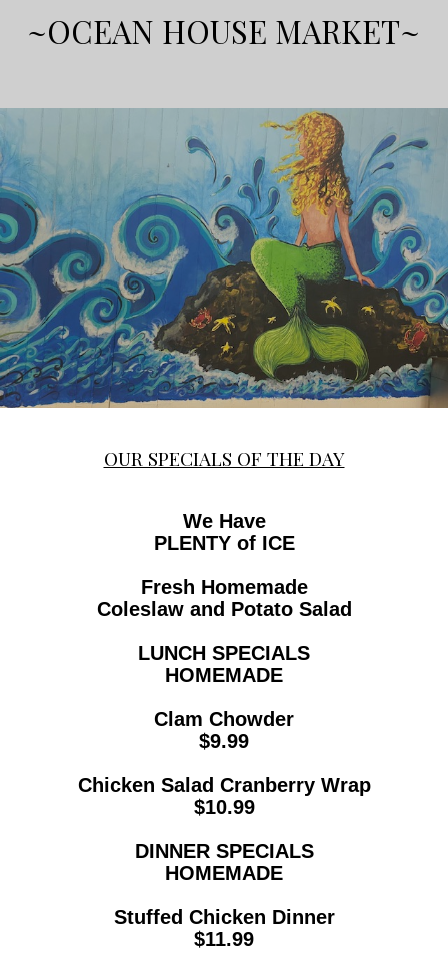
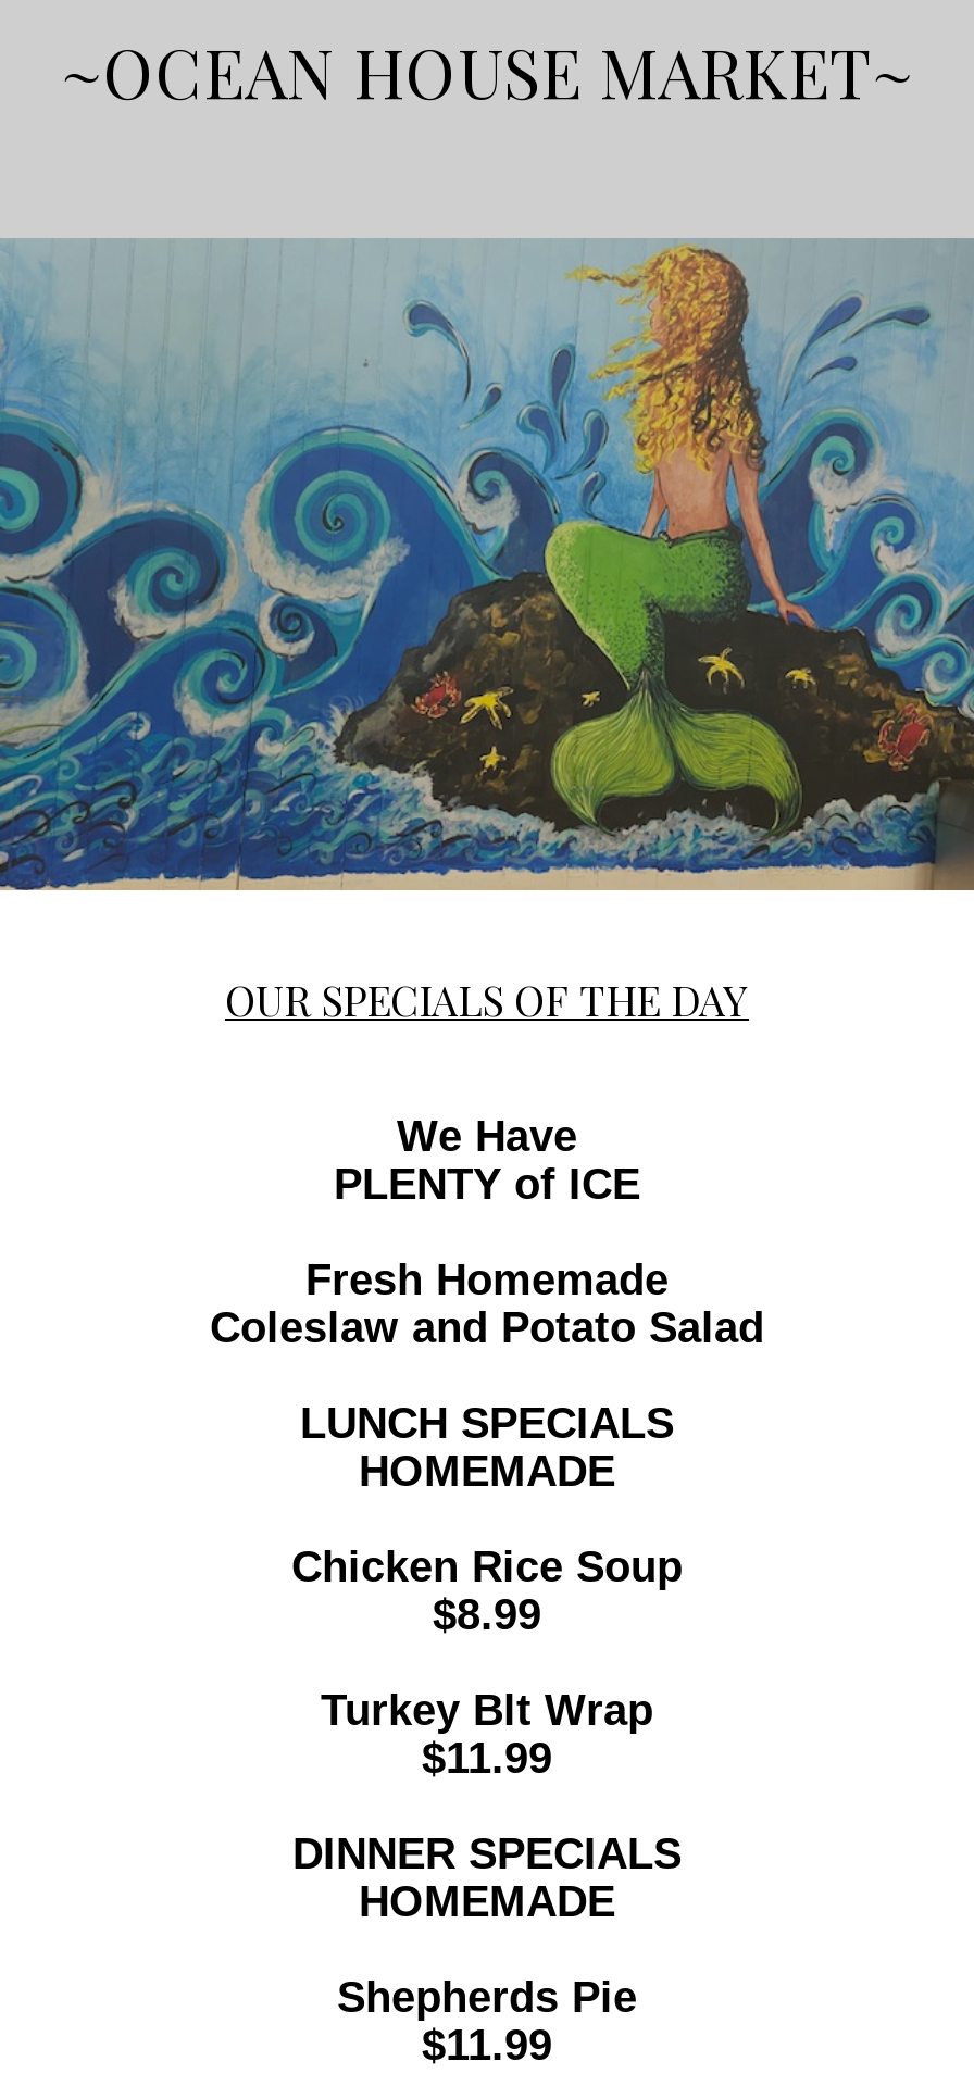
[154,708,294,752] Clam Chowder | $9.99 -> [291,1542,683,1638] Chicken Rice Soup | $8.99
[77,774,370,818] Chicken Salad Cranberry Wrap | $10.99 -> [321,1686,653,1782] Turkey Blt Wrap | $11.99
[113,906,334,928] Stuffed Chicken Dinner -> [337,1973,637,2021] Shepherds Pie

